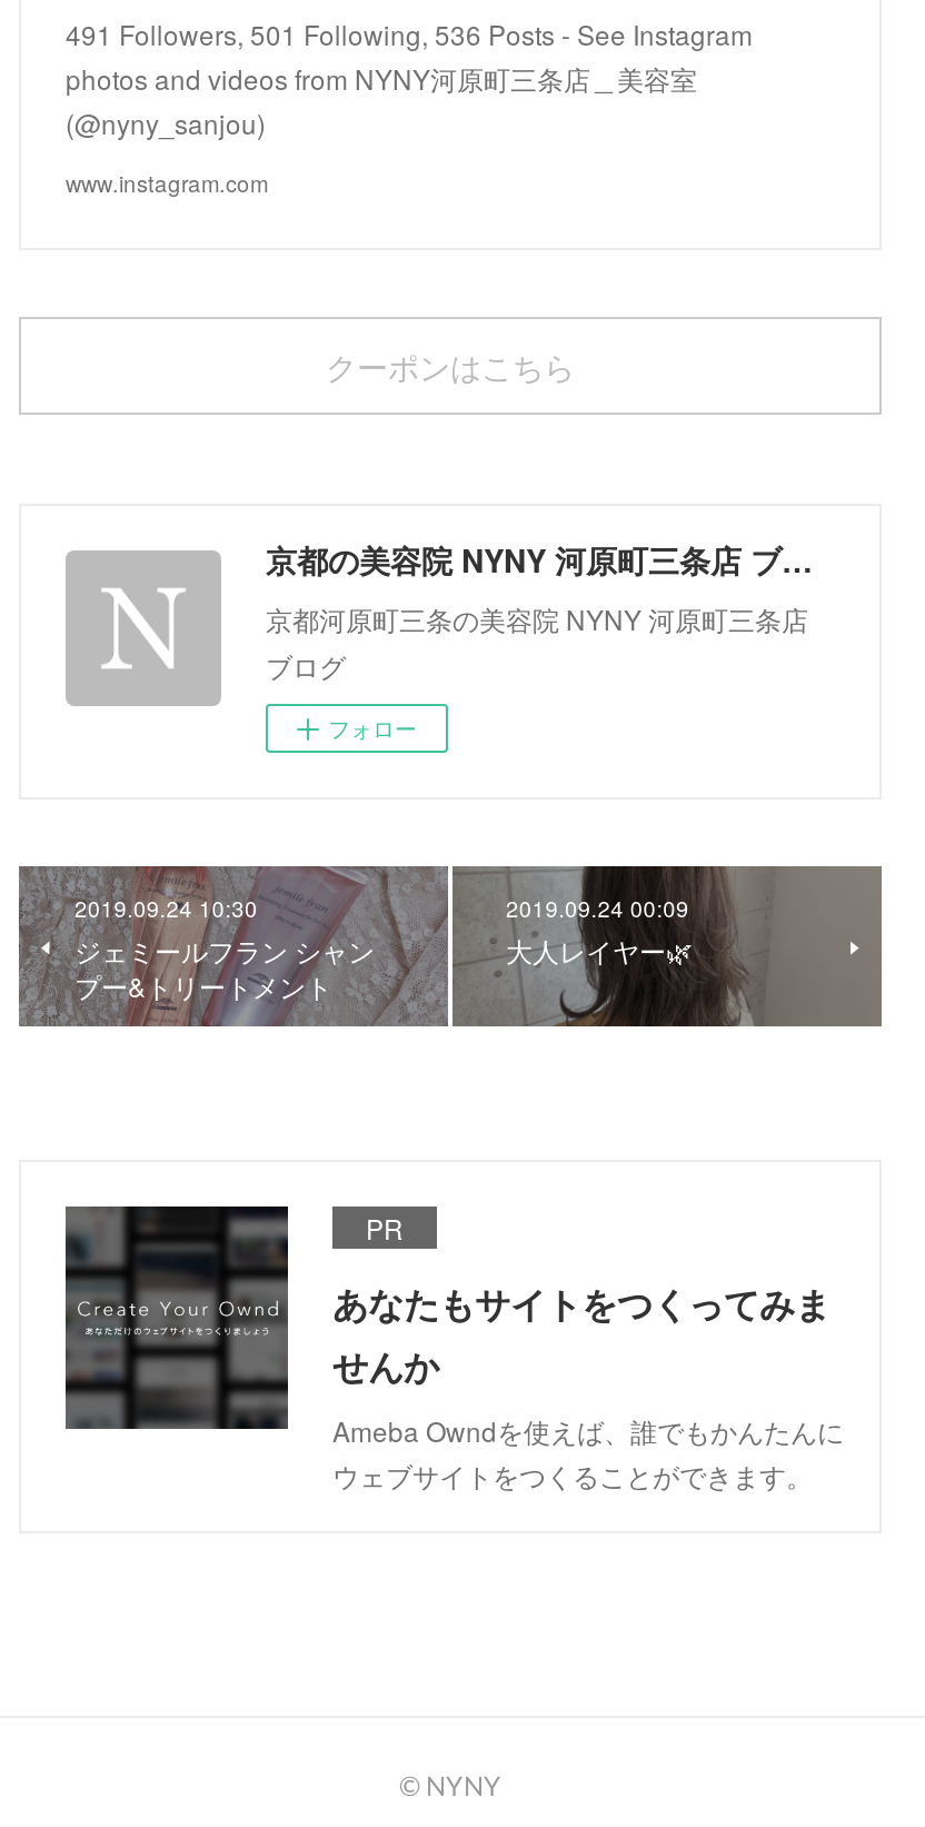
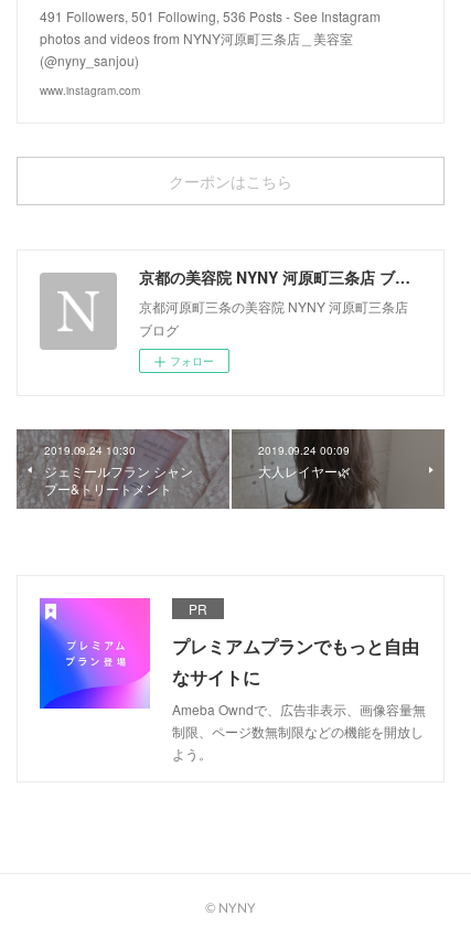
[63,1203,844,1492] [image] | あなたもサイトをつくってみま | せんか | Ameba Owndを使えば、誰でもかんたんに | ウェブサイトをつくることができます。 -> [39,597,426,763] [image] | プレミアムプランでもっと自由 | なサイトに | Ameba Owndで、広告非表示、画像容量無 | 制限、ページ数無制限などの機能を開放し | よう。

